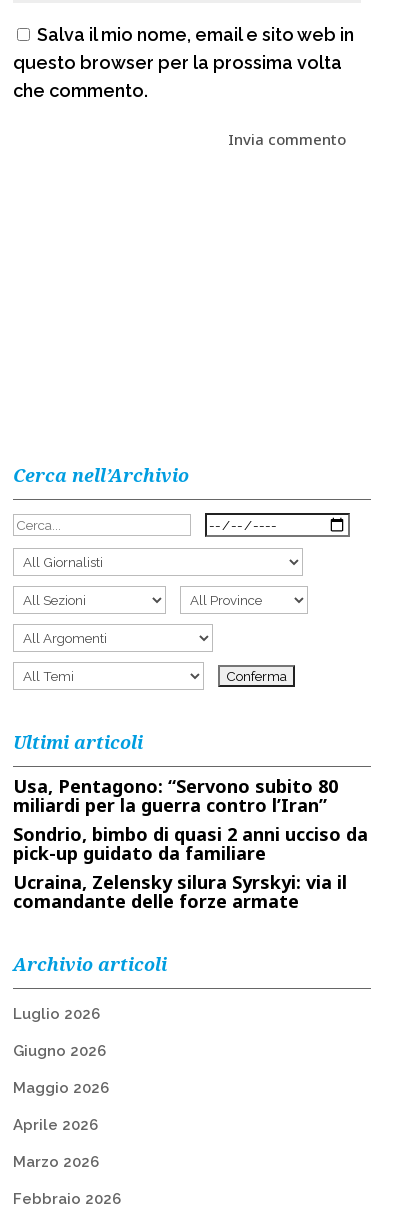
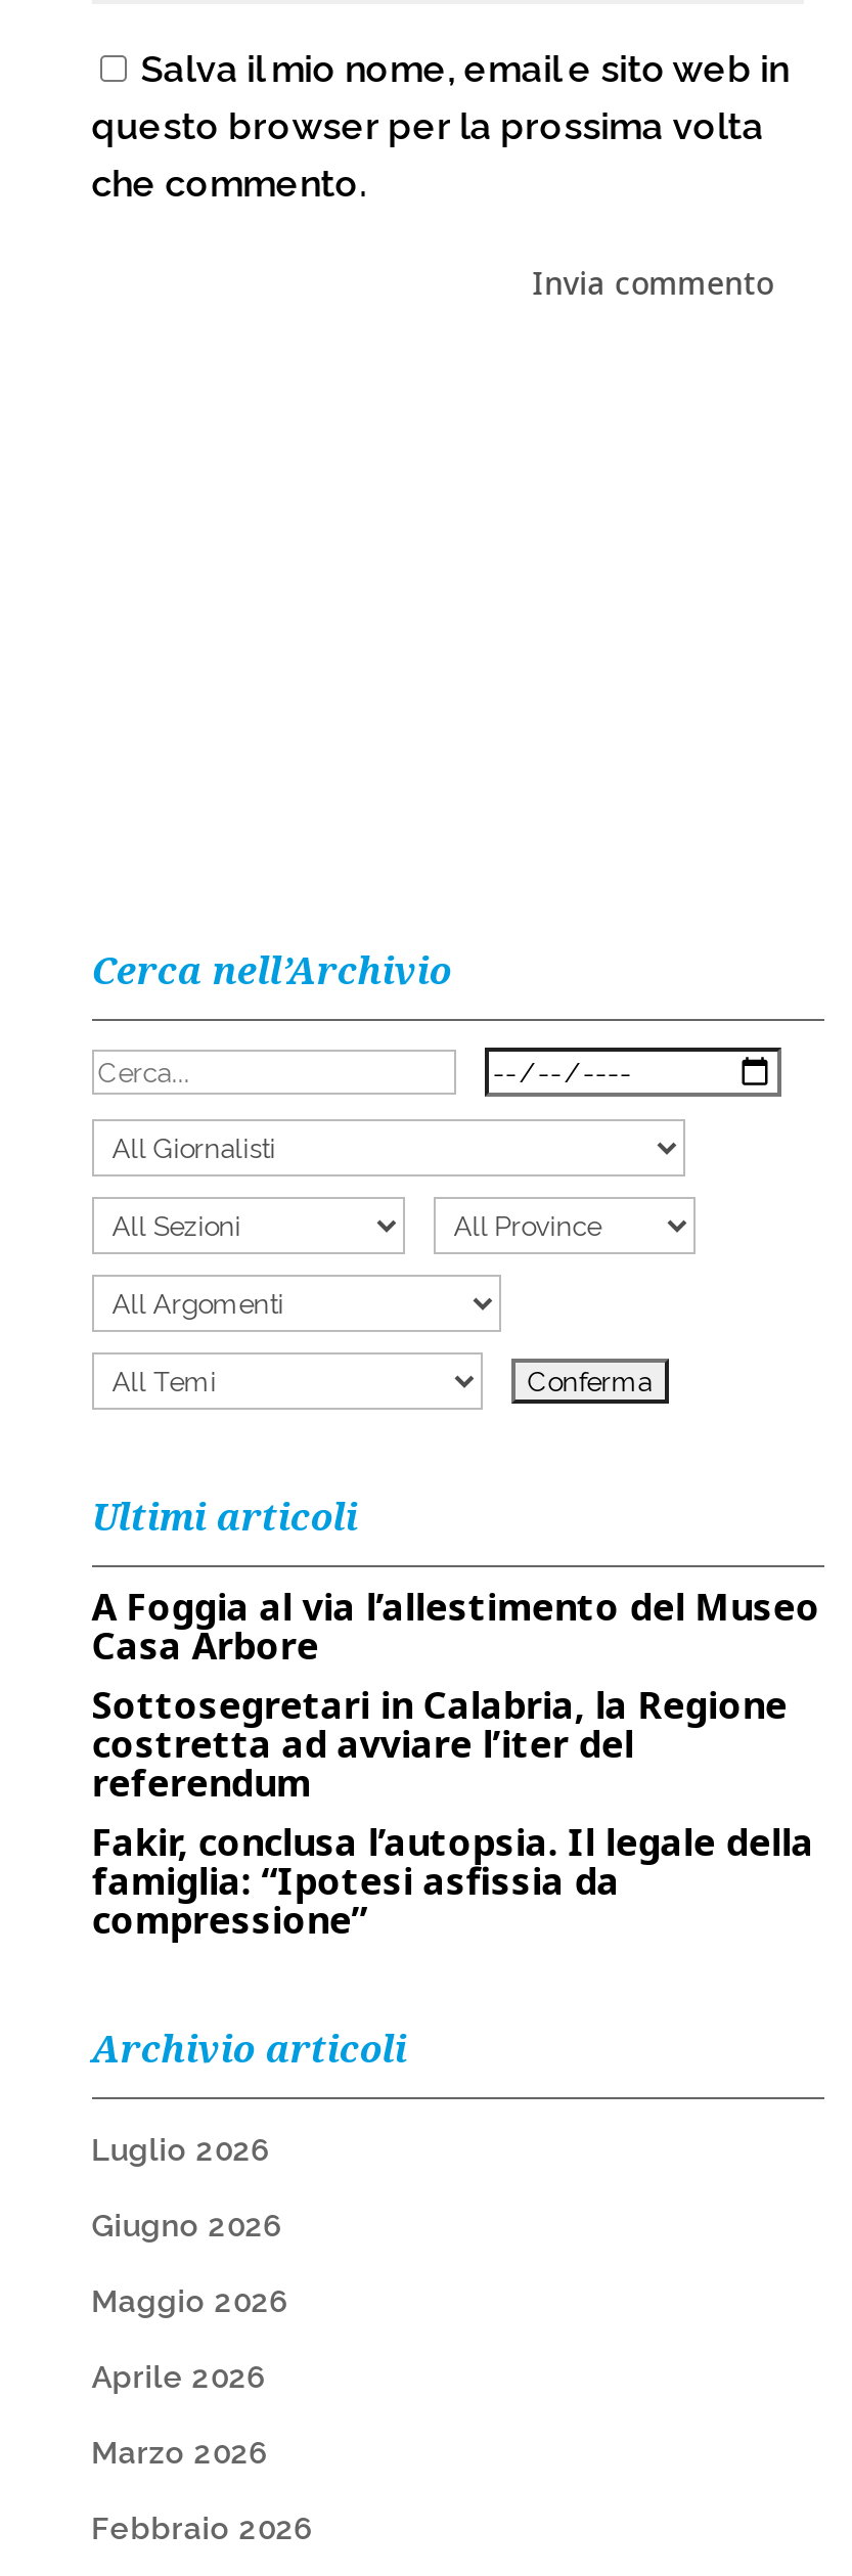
[13,774,368,913] Usa, Pentagono: “Servono subito 80 | miliardi per la guerra contro l’Iran” | Sondrio, bimbo di quasi 2 anni ucciso da | pick-up guidato da familiare | Ucraina, Zelensky silura Syrskyi: via il | comandante delle forze armate -> [92,1581,820,1943] A Foggia al via l’allestimento del Museo | Casa Arbore | Sottosegretari in Calabria, la Regione | costretta ad avviare l’iter del | referendum | Fakir, conclusa l’autopsia. Il legale della | famiglia: “Ipotesi asfissia da | compressione”

